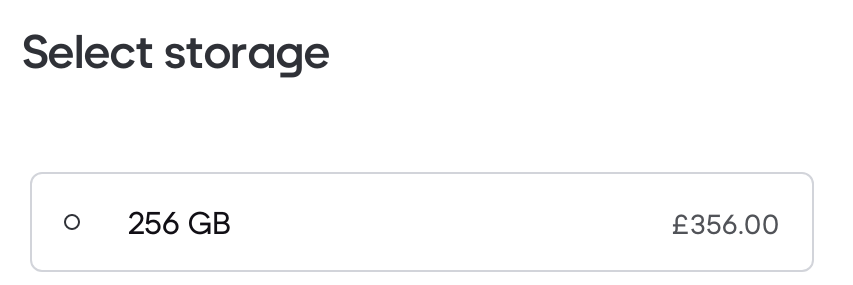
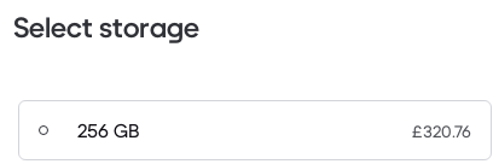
[672,207,780,243] £356.00 -> [412,121,471,143] £320.76

